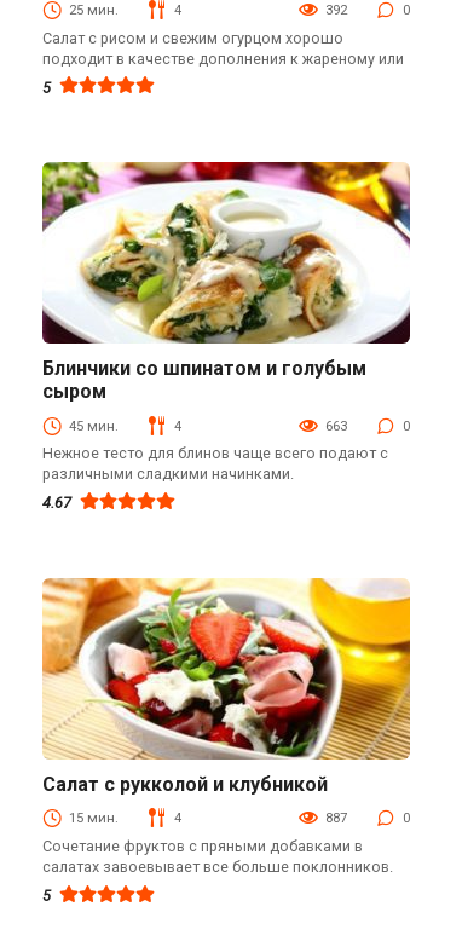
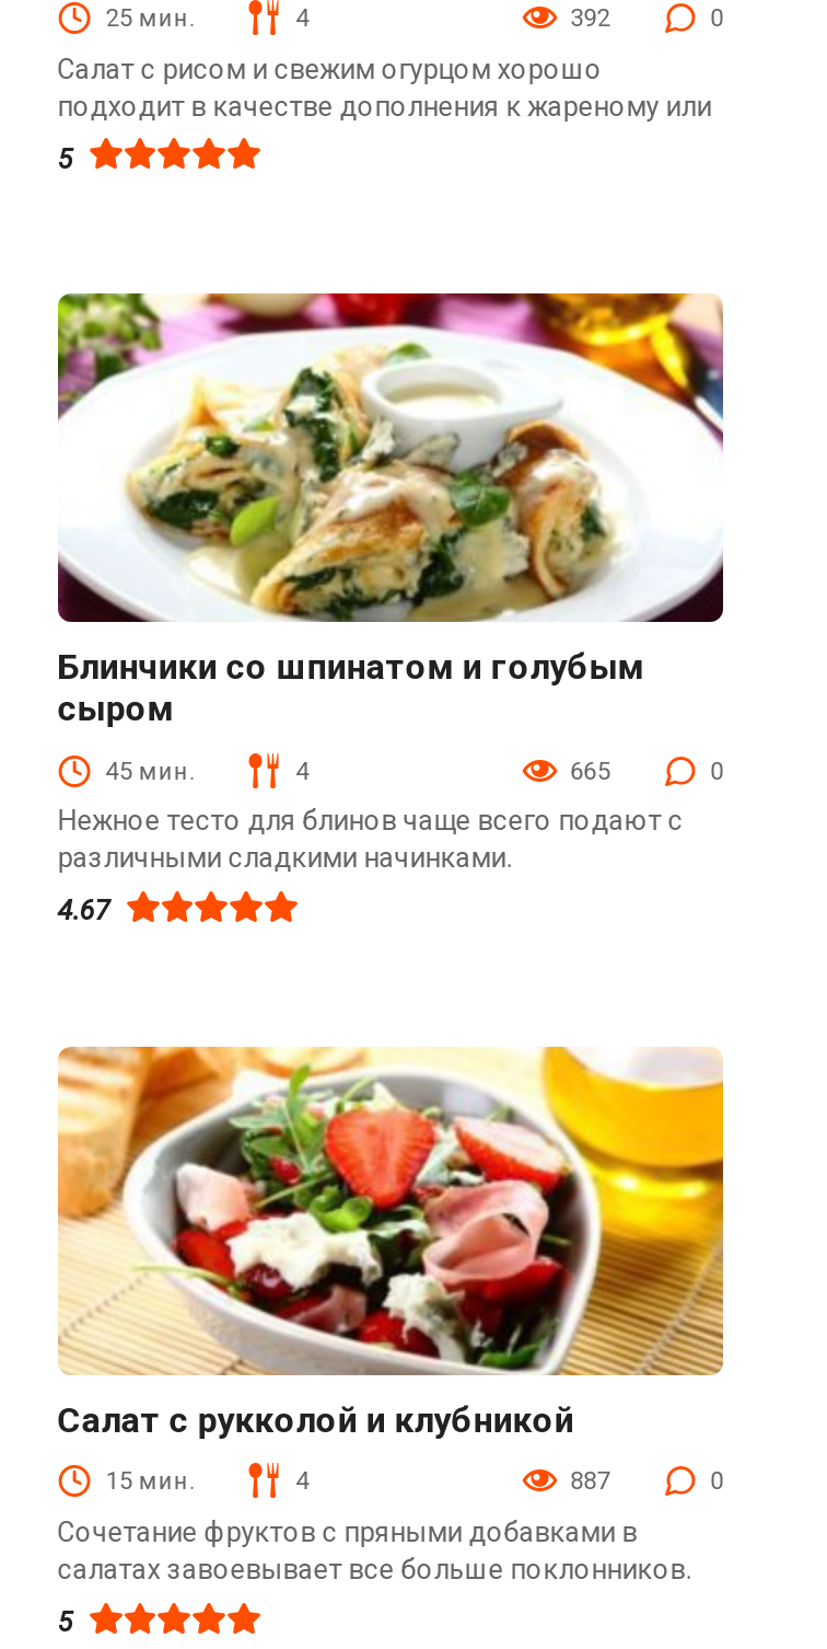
[326,418,347,434] 663 -> [570,757,610,785] 665

